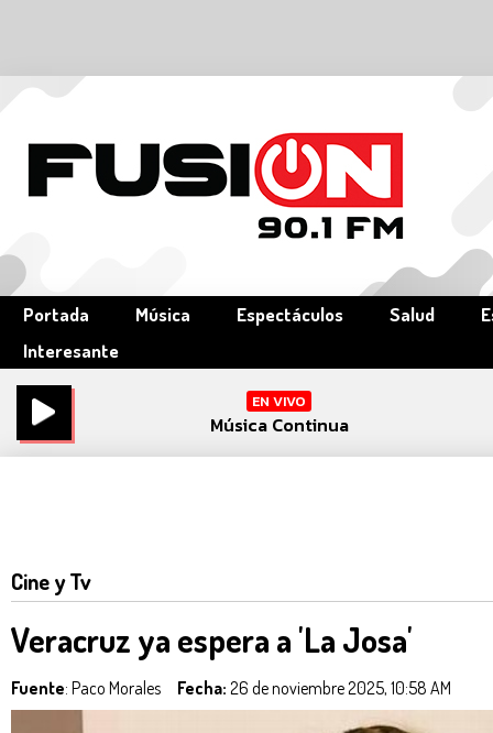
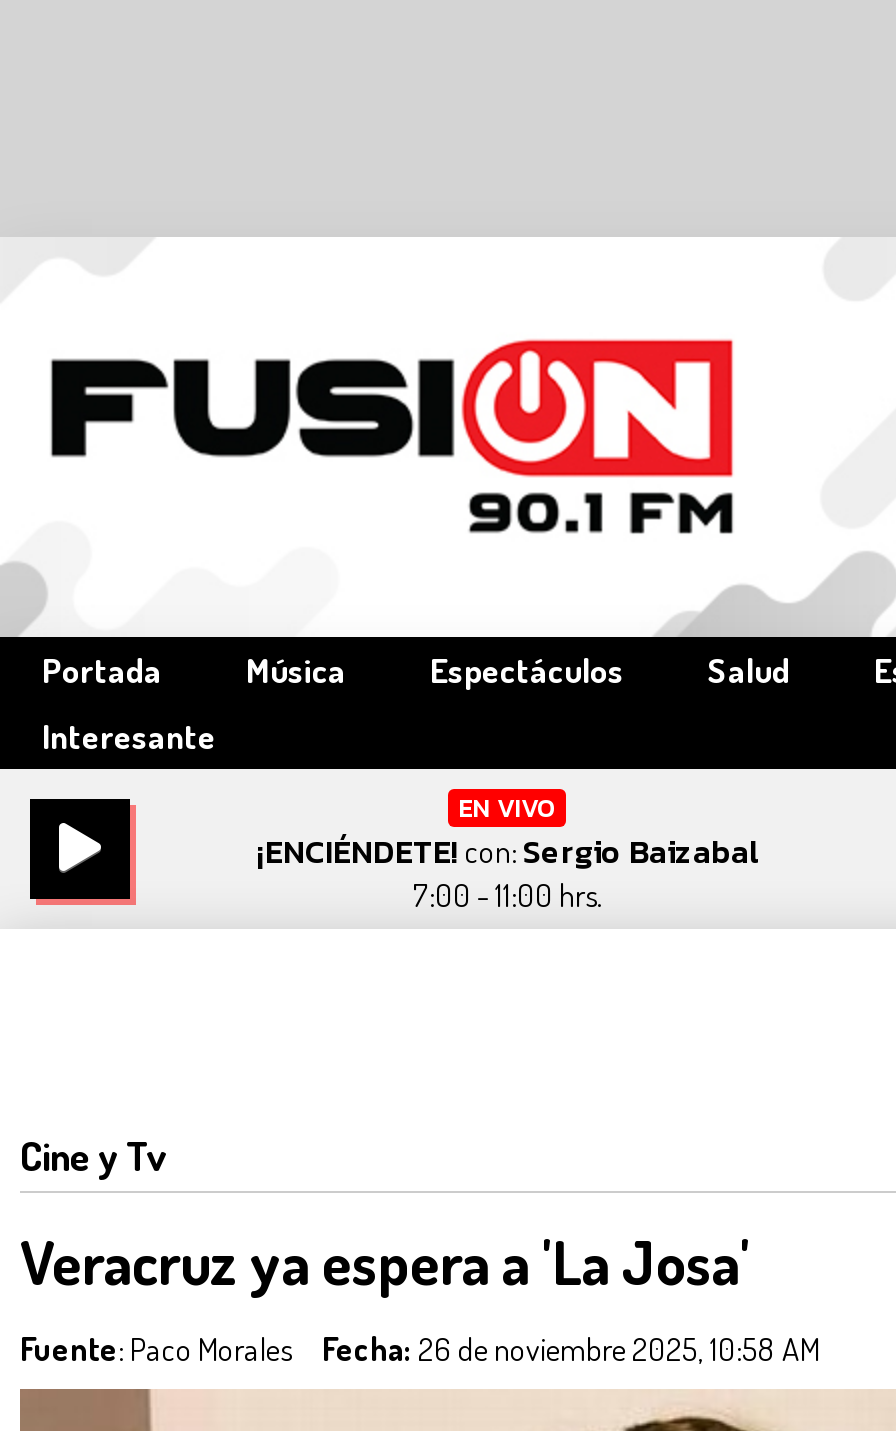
[210,412,349,438] Música Continua -> [257,827,759,915] ¡ENCIÉNDETE!con:Sergio Baizabal | 7:00 - 11:00 hrs.

